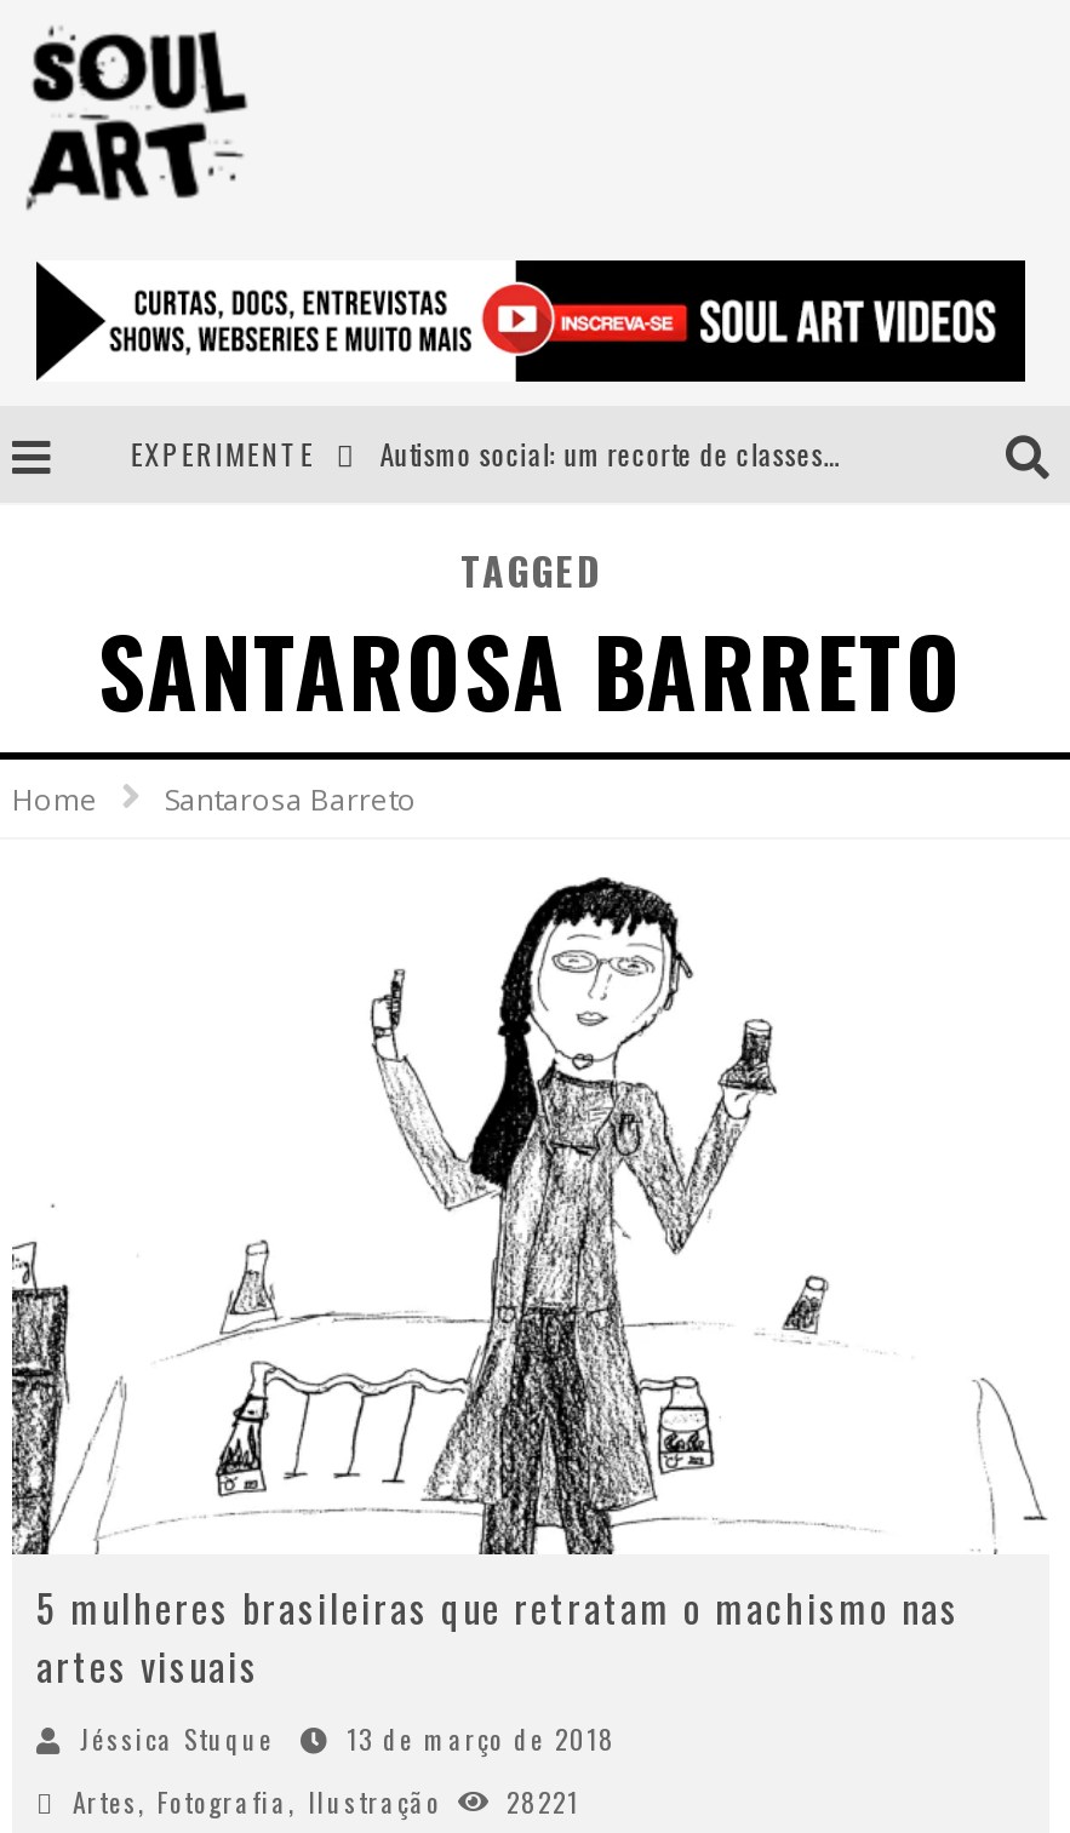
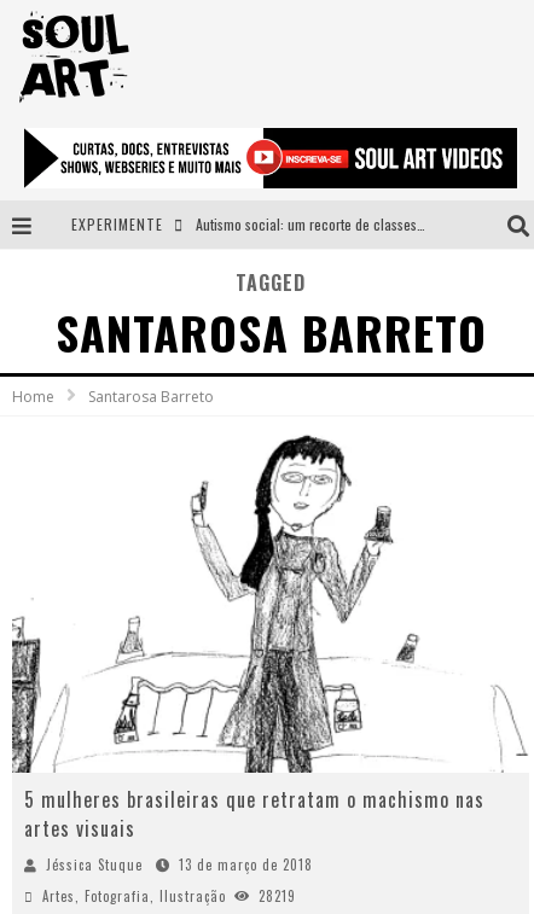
[73,1783,579,1822] Artes, Fotografia, Ilustração 28221 -> [42,887,296,906] Artes, Fotografia, Ilustração 28219

